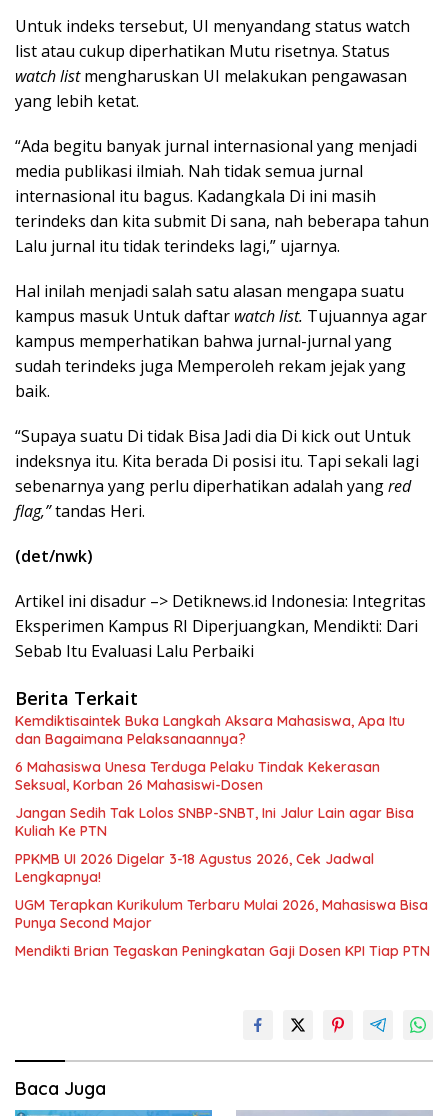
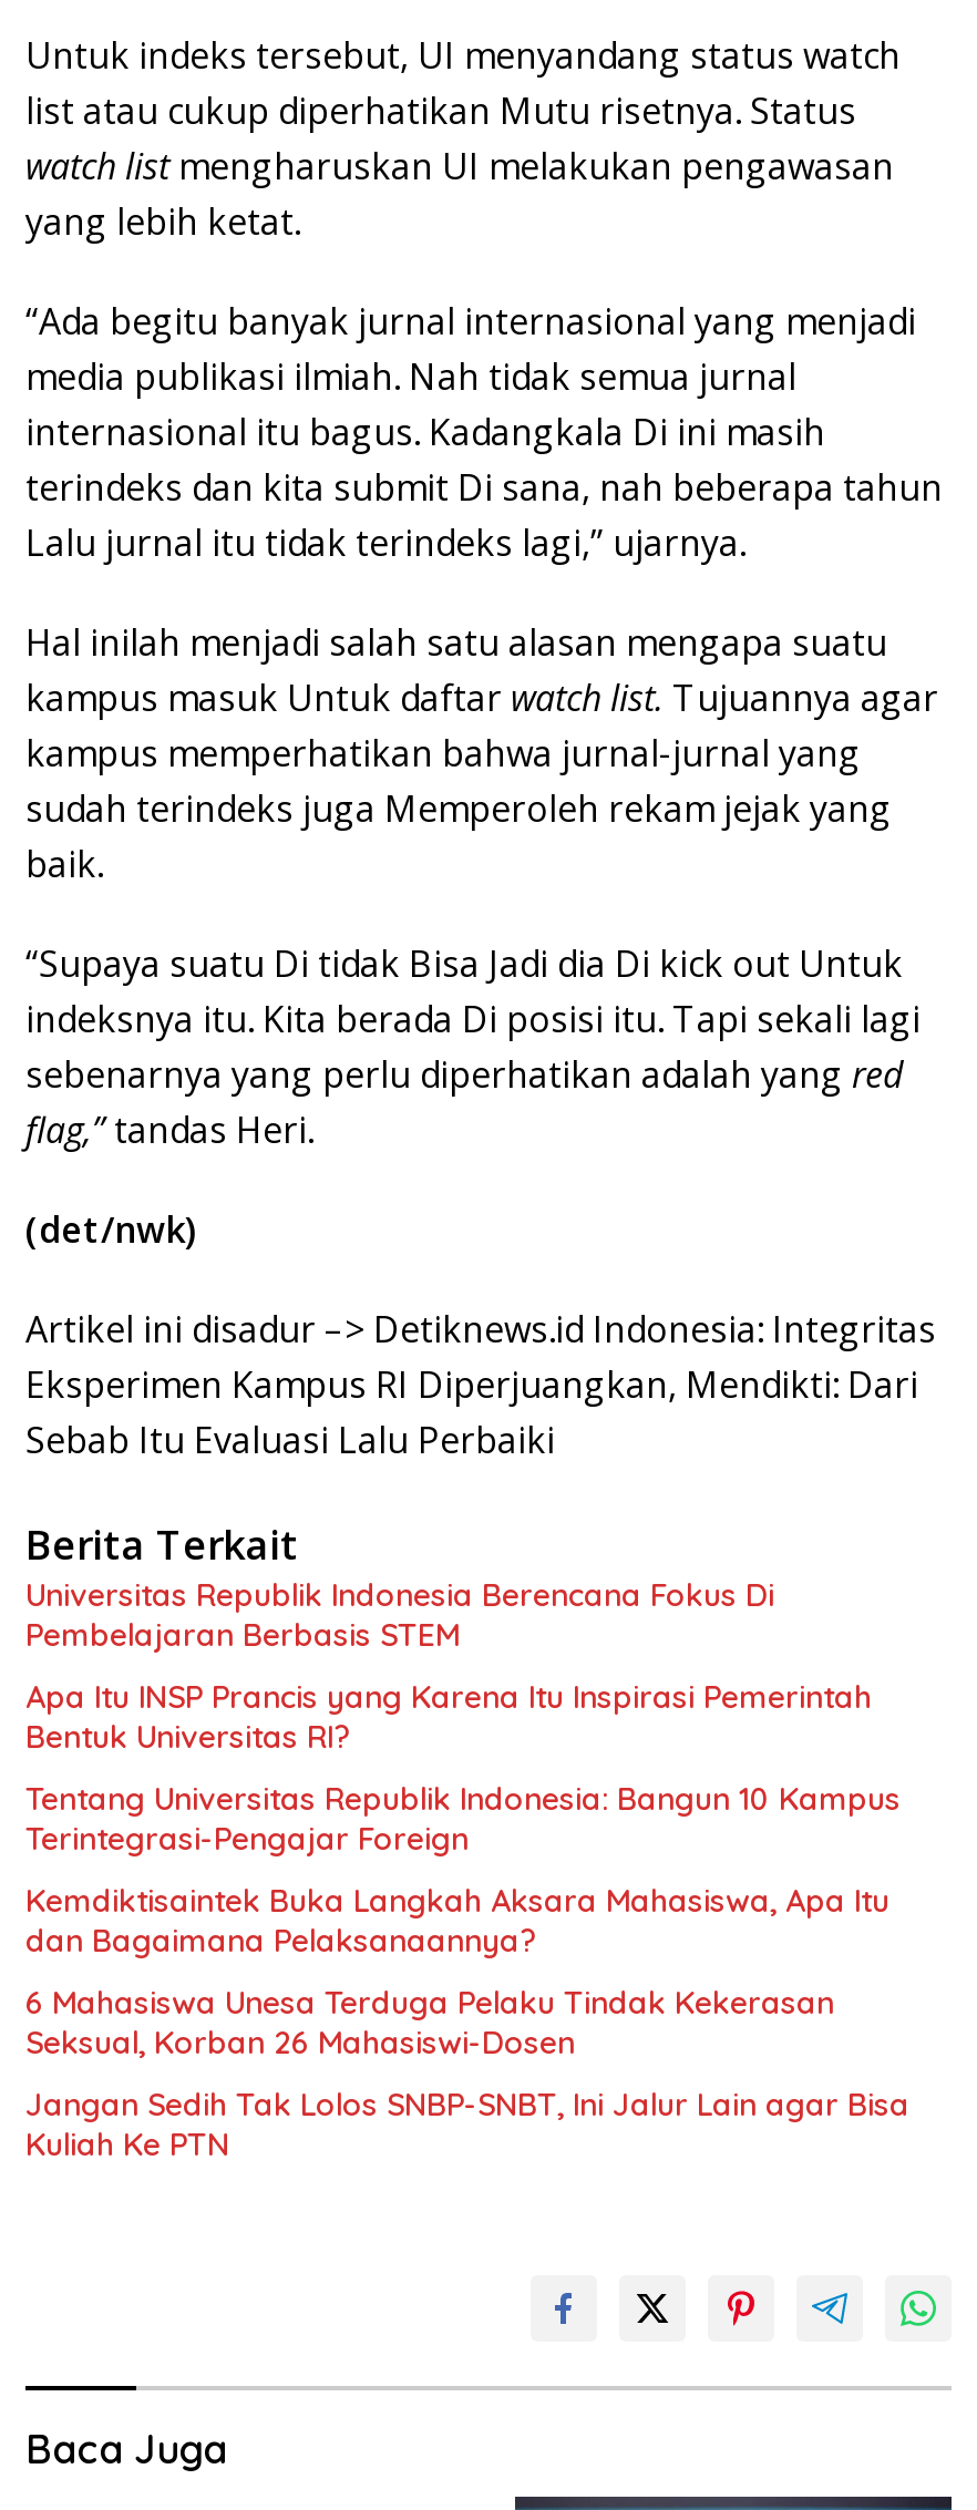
none -> [25,1574,901,1858] Universitas Republik Indonesia Berencana Fokus Di | Pembelajaran Berbasis STEM | Apa Itu INSP Prancis yang Karena Itu Inspirasi Pemerintah | Bentuk Universitas RI? | Tentang Universitas Republik Indonesia: Bangun 10 Kampus | Terintegrasi-Pengajar Foreign
moved [15,712,414,840] -> [25,1880,909,2164]: Kemdiktisaintek Buka Langkah Aksara Mahasiswa, Apa Itu | dan Bagaimana Pelaksanaannya? | 6 Mahasiswa Unesa Terduga Pelaku Tindak Kekerasan | Seksual, Korban 26 Mahasiswi-Dosen | Jangan Sedih Tak Lolos SNBP-SNBT, Ini Jalur Lain agar Bisa | Kuliah Ke PTN
[15,850,430,960] PPKMB UI 2026 Digelar 3-18 Agustus 2026, Cek Jadwal | Lengkapnya! | UGM Terapkan Kurikulum Terbaru Mulai 2026, Mahasiswa Bisa | Punya Second Major | Mendikti Brian Tegaskan Peningkatan Gaji Dosen KPI Tiap PTN -> none

